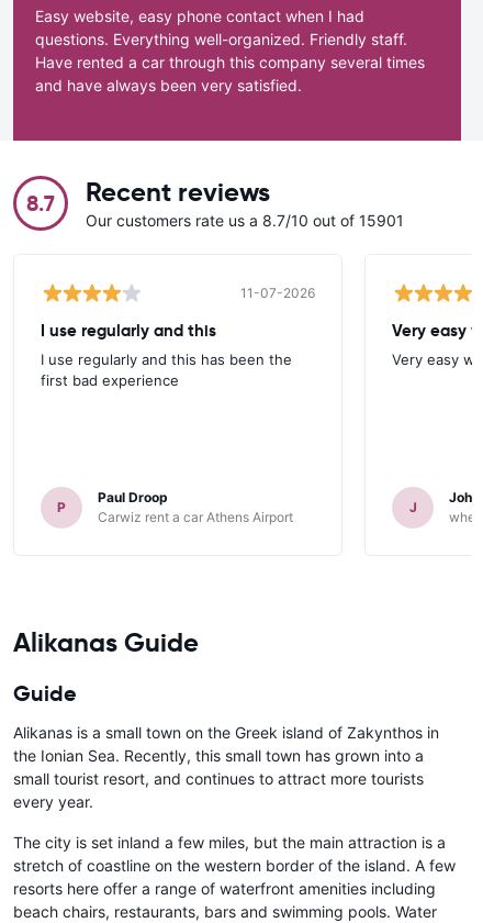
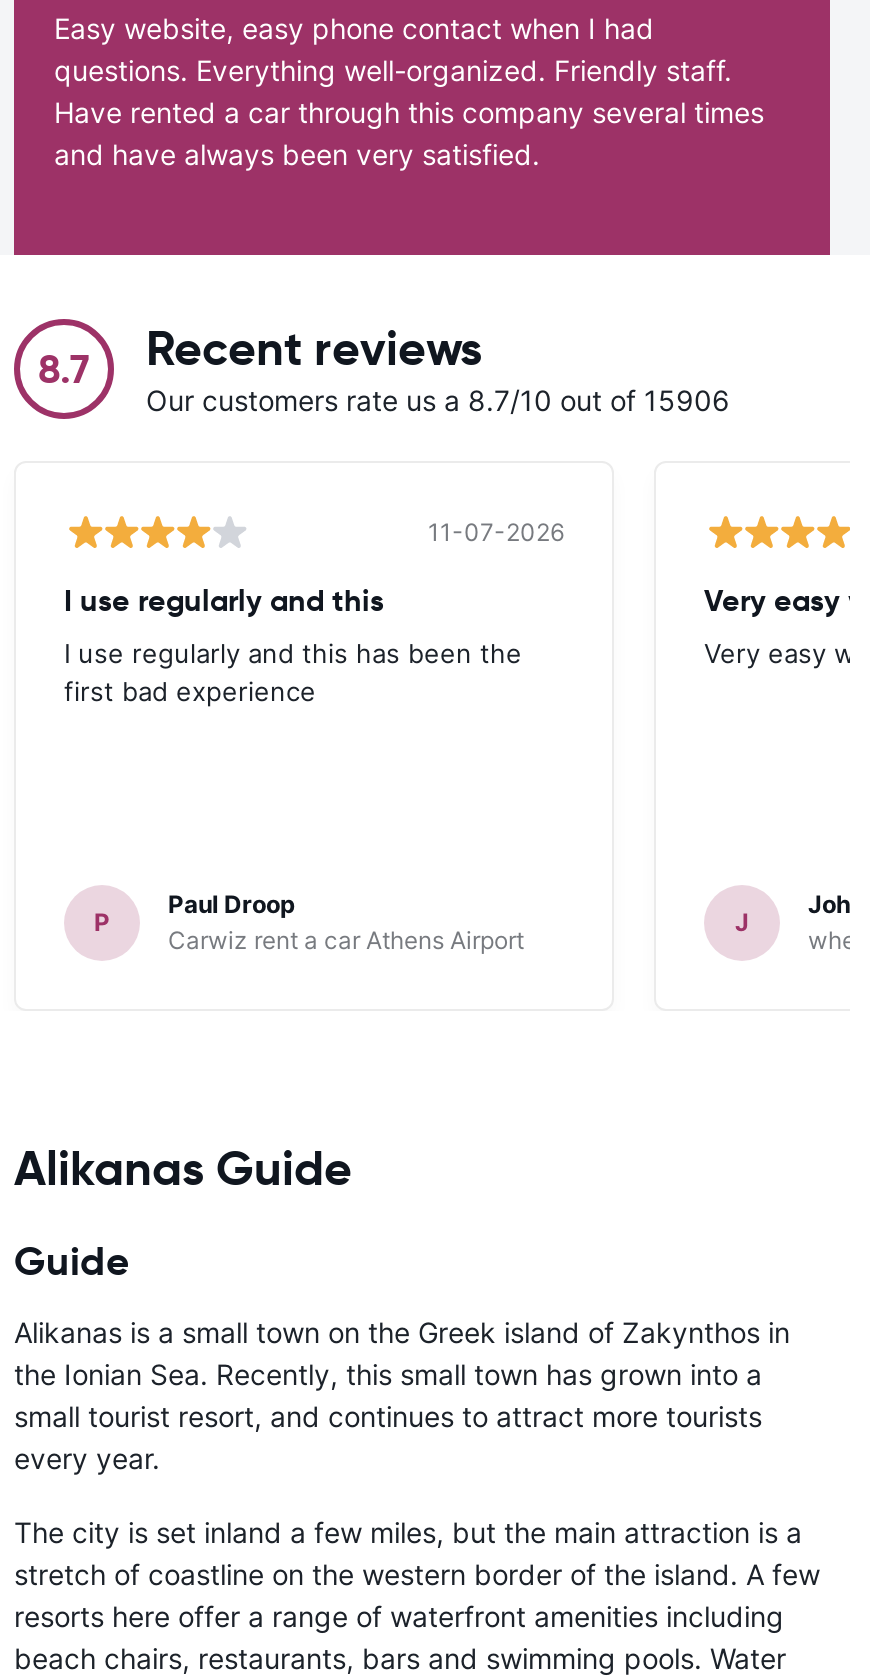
[86,211,404,229] Our customers rate us a 8.7/10 out of 15901 -> [146,383,730,417] Our customers rate us a 8.7/10 out of 15906

